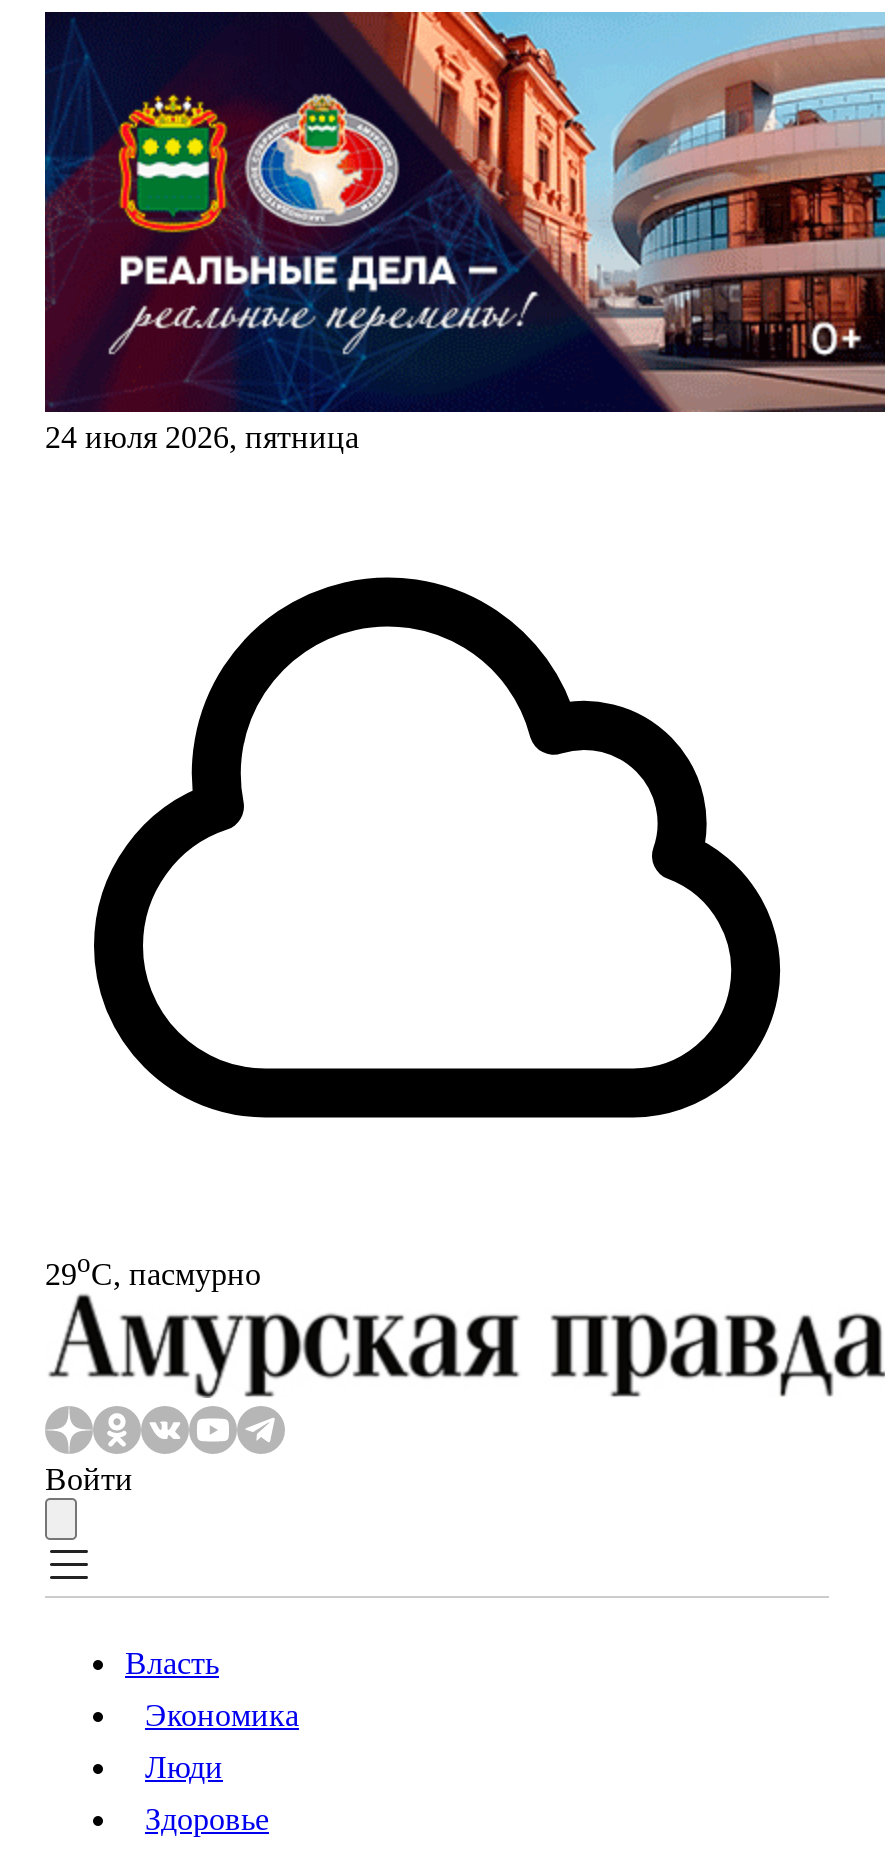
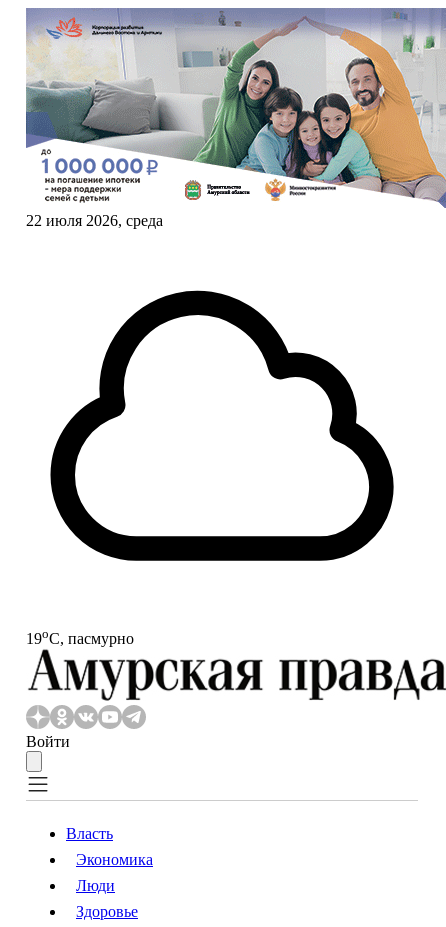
[43,10,879,454] [image] | 24 июля 2026, пятница -> [25,7,443,229] [image] | 22 июля 2026, среда
[45,1248,261,1291] 29oС, пасмурно -> [26,626,134,647] 19oС, пасмурно

